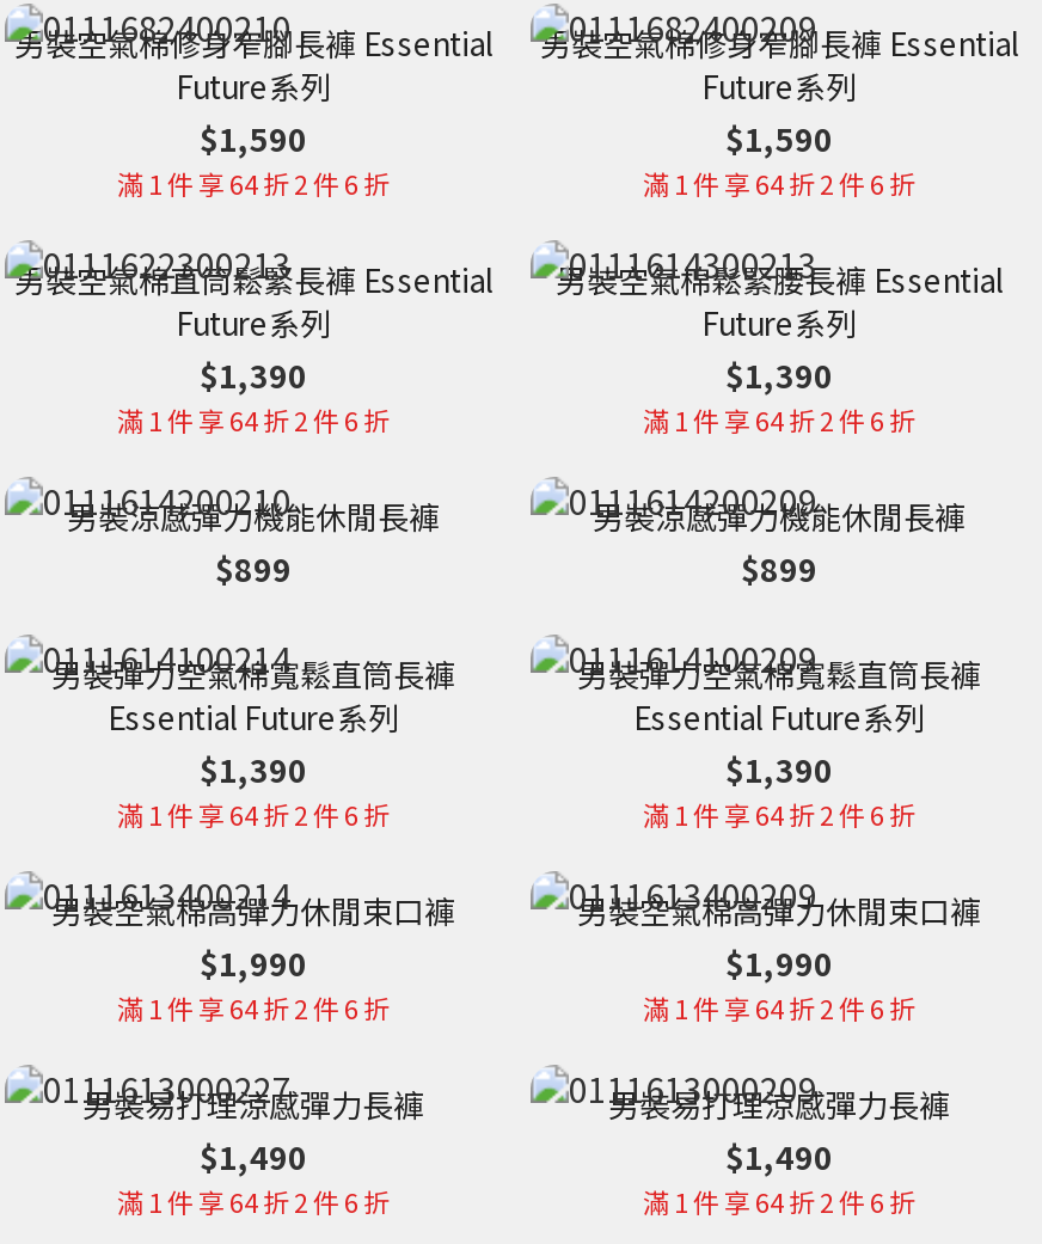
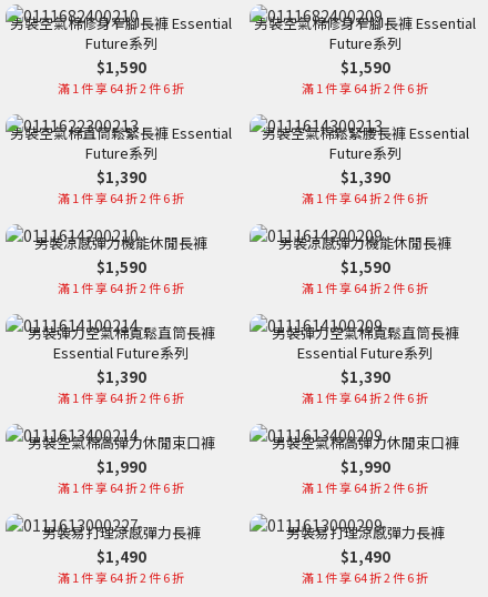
[215,546,292,592] $899 -> [58,256,184,296] $1,590 | 滿 1 件 享 64 折 2 件 6 折
[741,546,817,592] $899 -> [302,256,428,296] $1,590 | 滿 1 件 享 64 折 2 件 6 折

